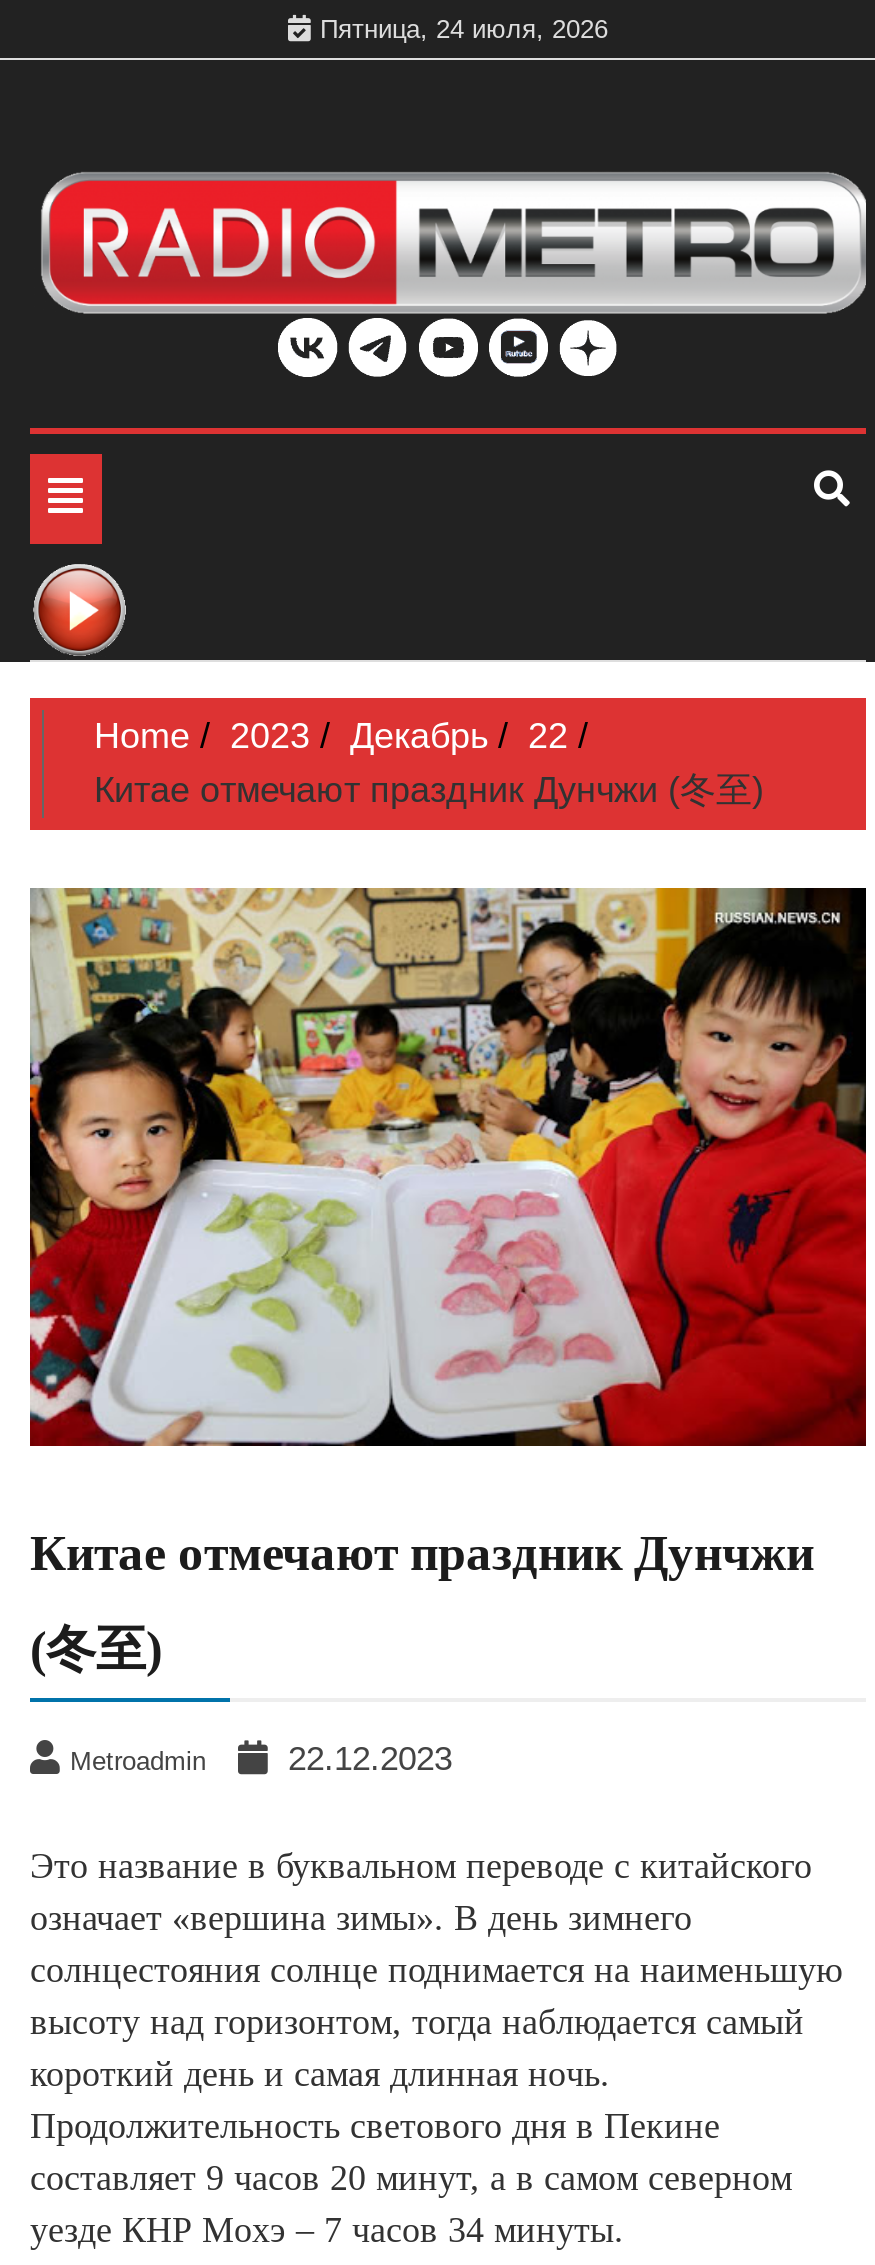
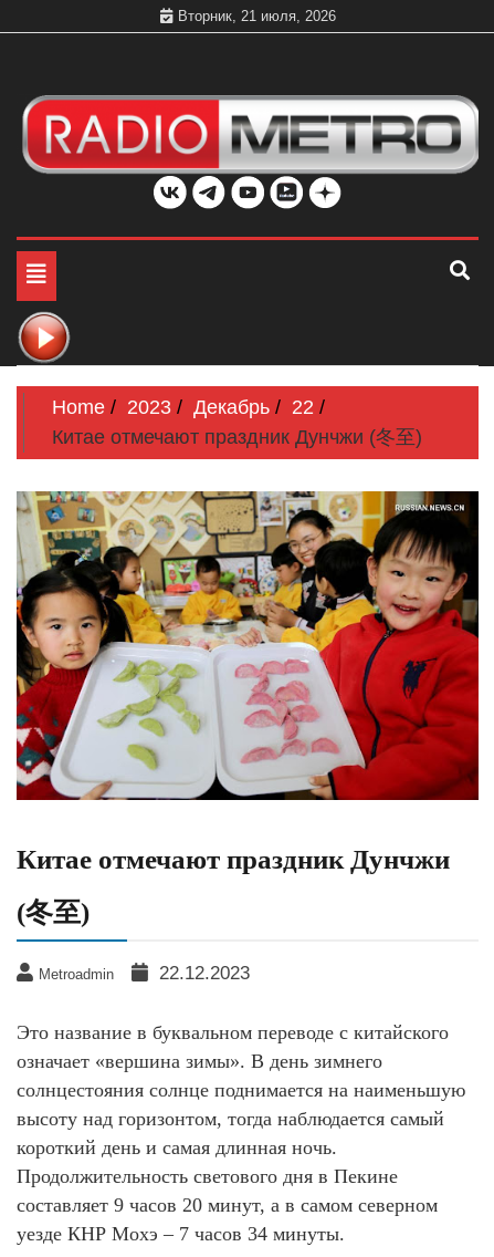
[320,14,608,44] Пятница, 24 июля, 2026 -> [177,8,335,24] Вторник, 21 июля, 2026

